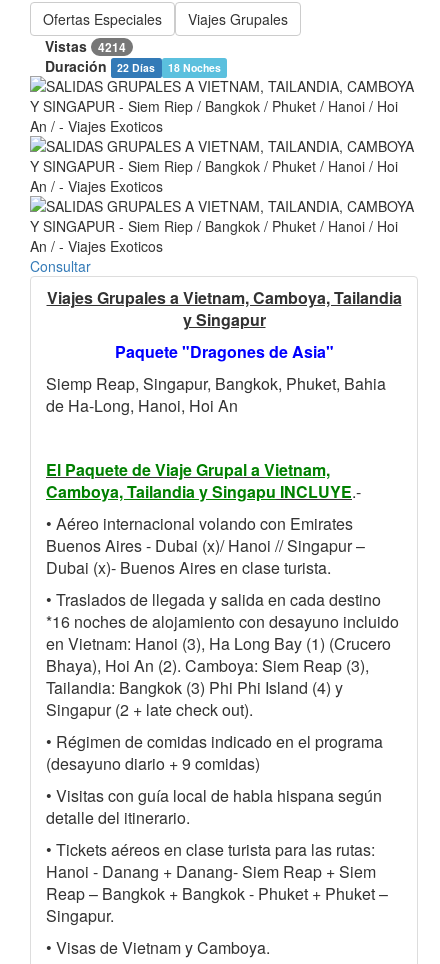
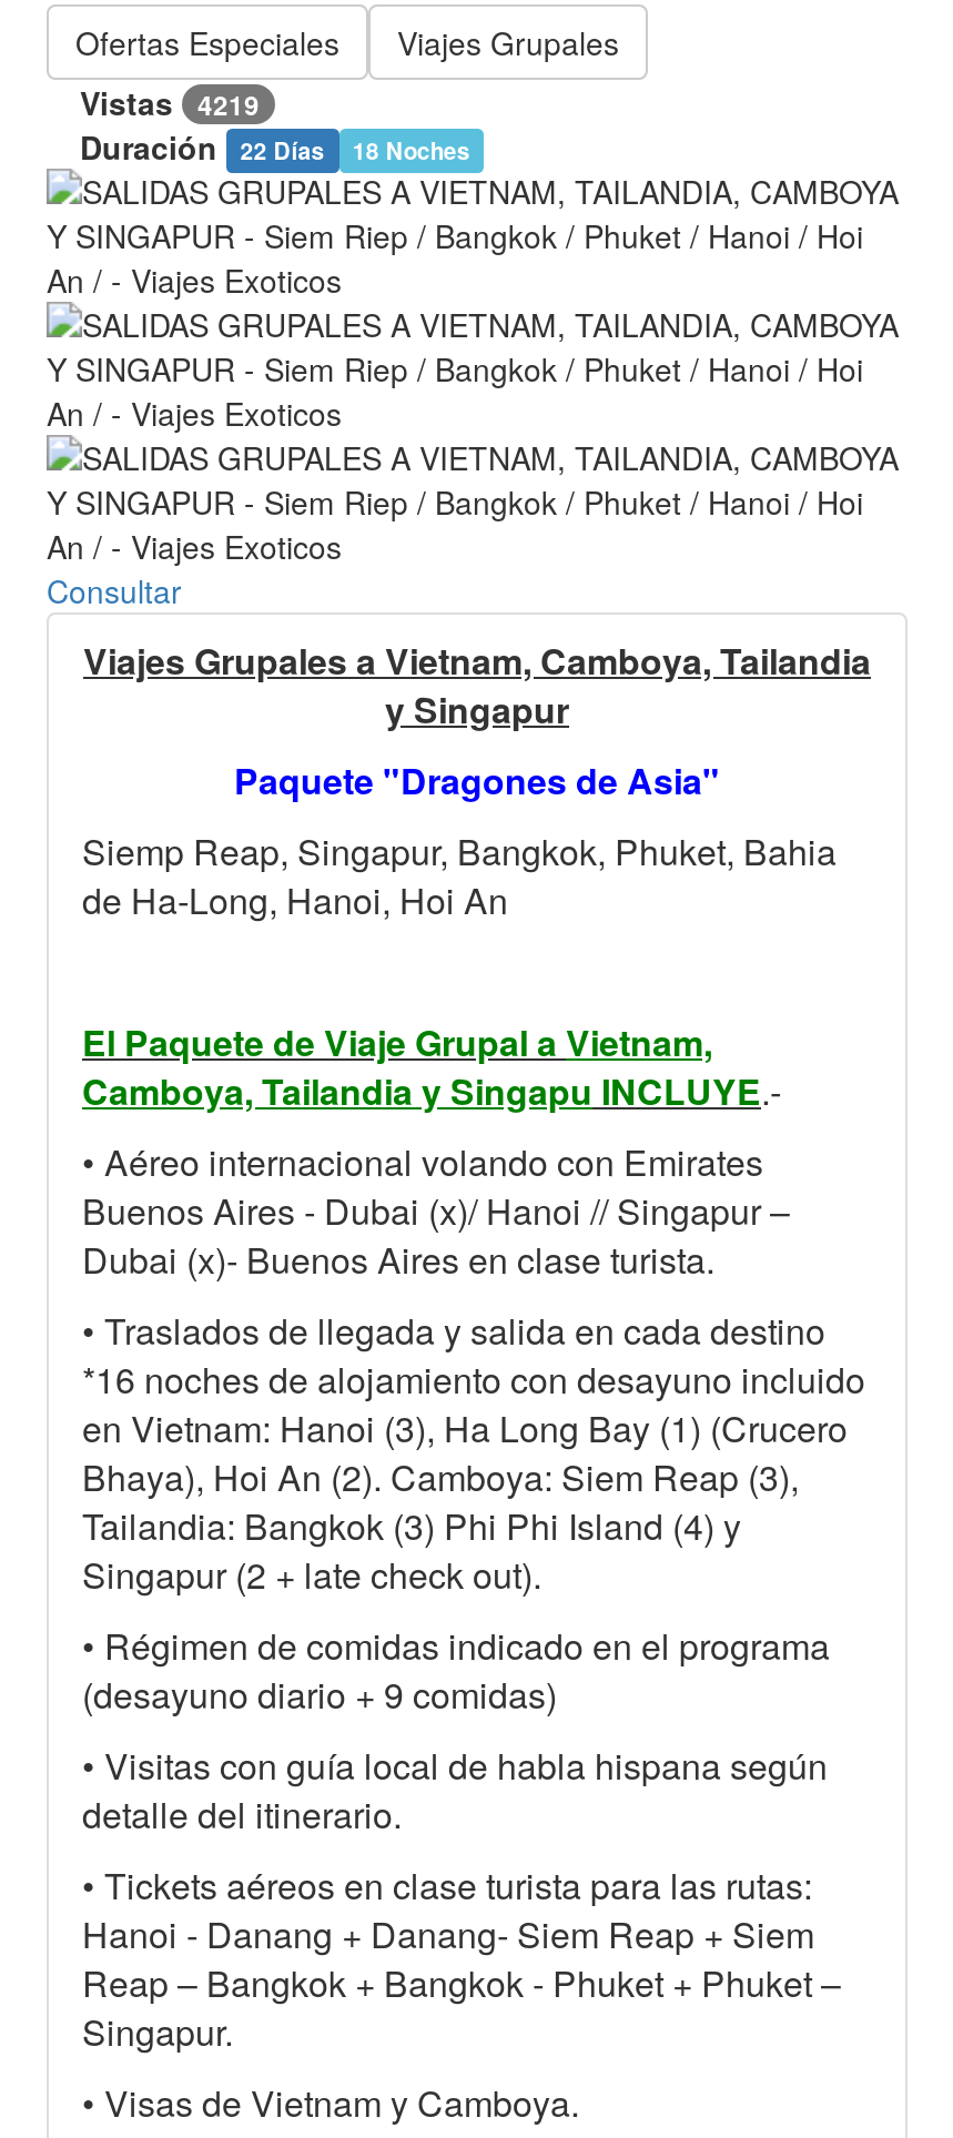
[45,36,126,56] Vistas 4214 -> [80,80,260,124] Vistas 4219

